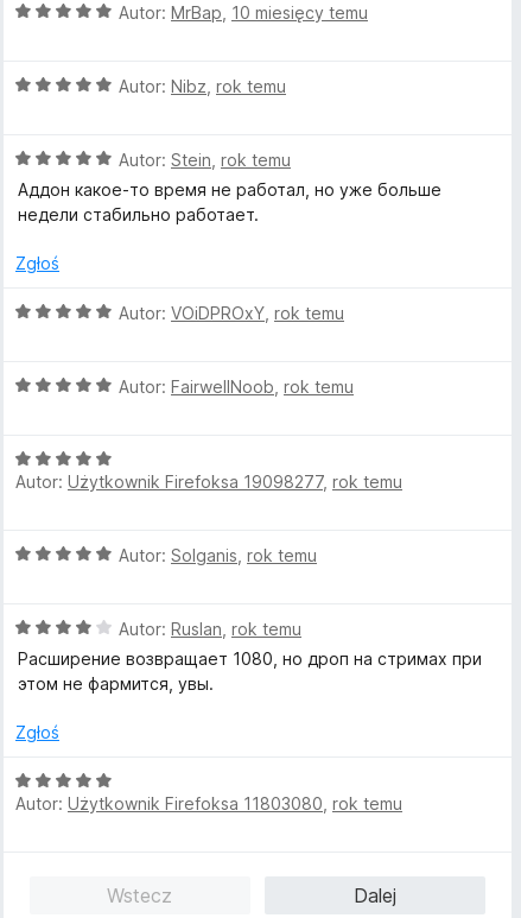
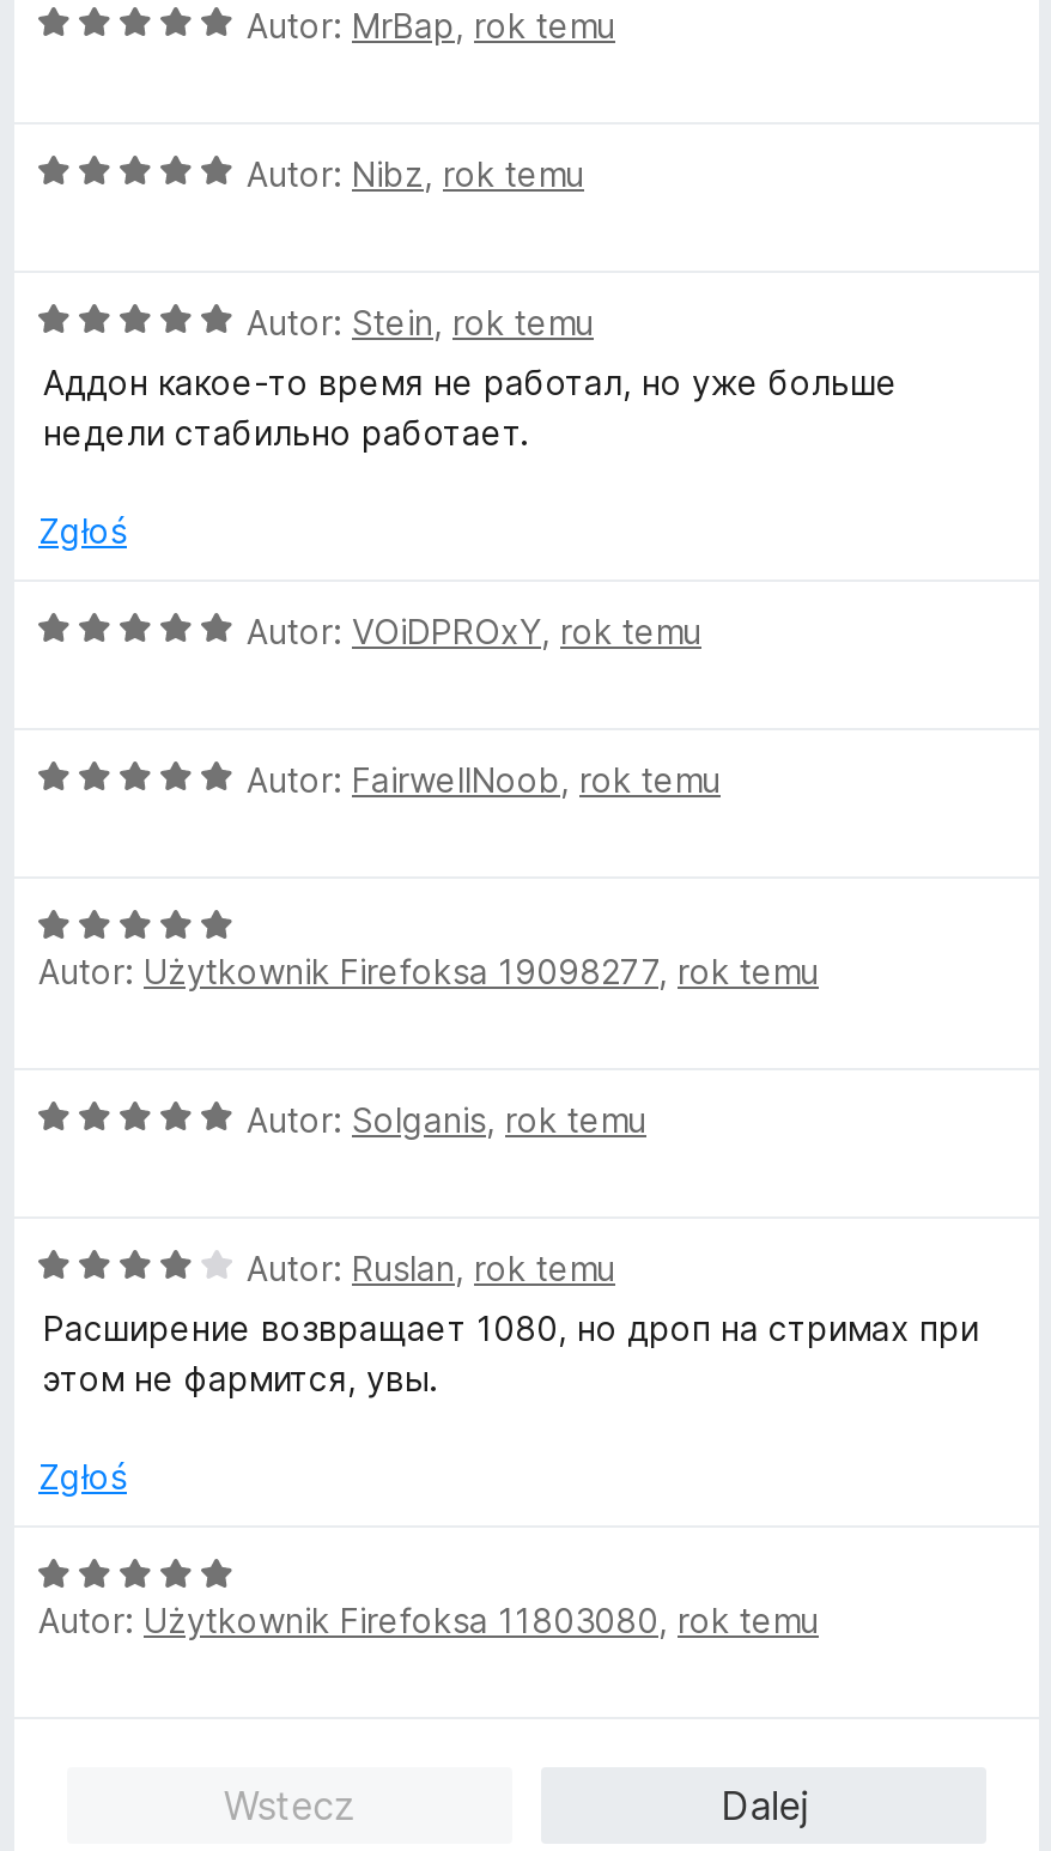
[119,2,368,23] Autor: MrBap, 10 miesięcy temu -> [247,5,615,45] Autor: MrBap, rok temu

